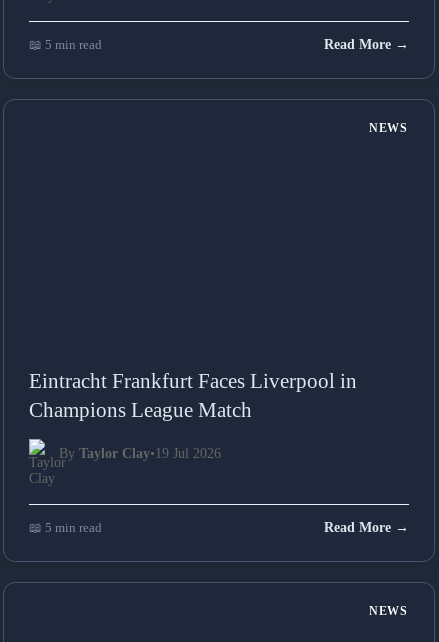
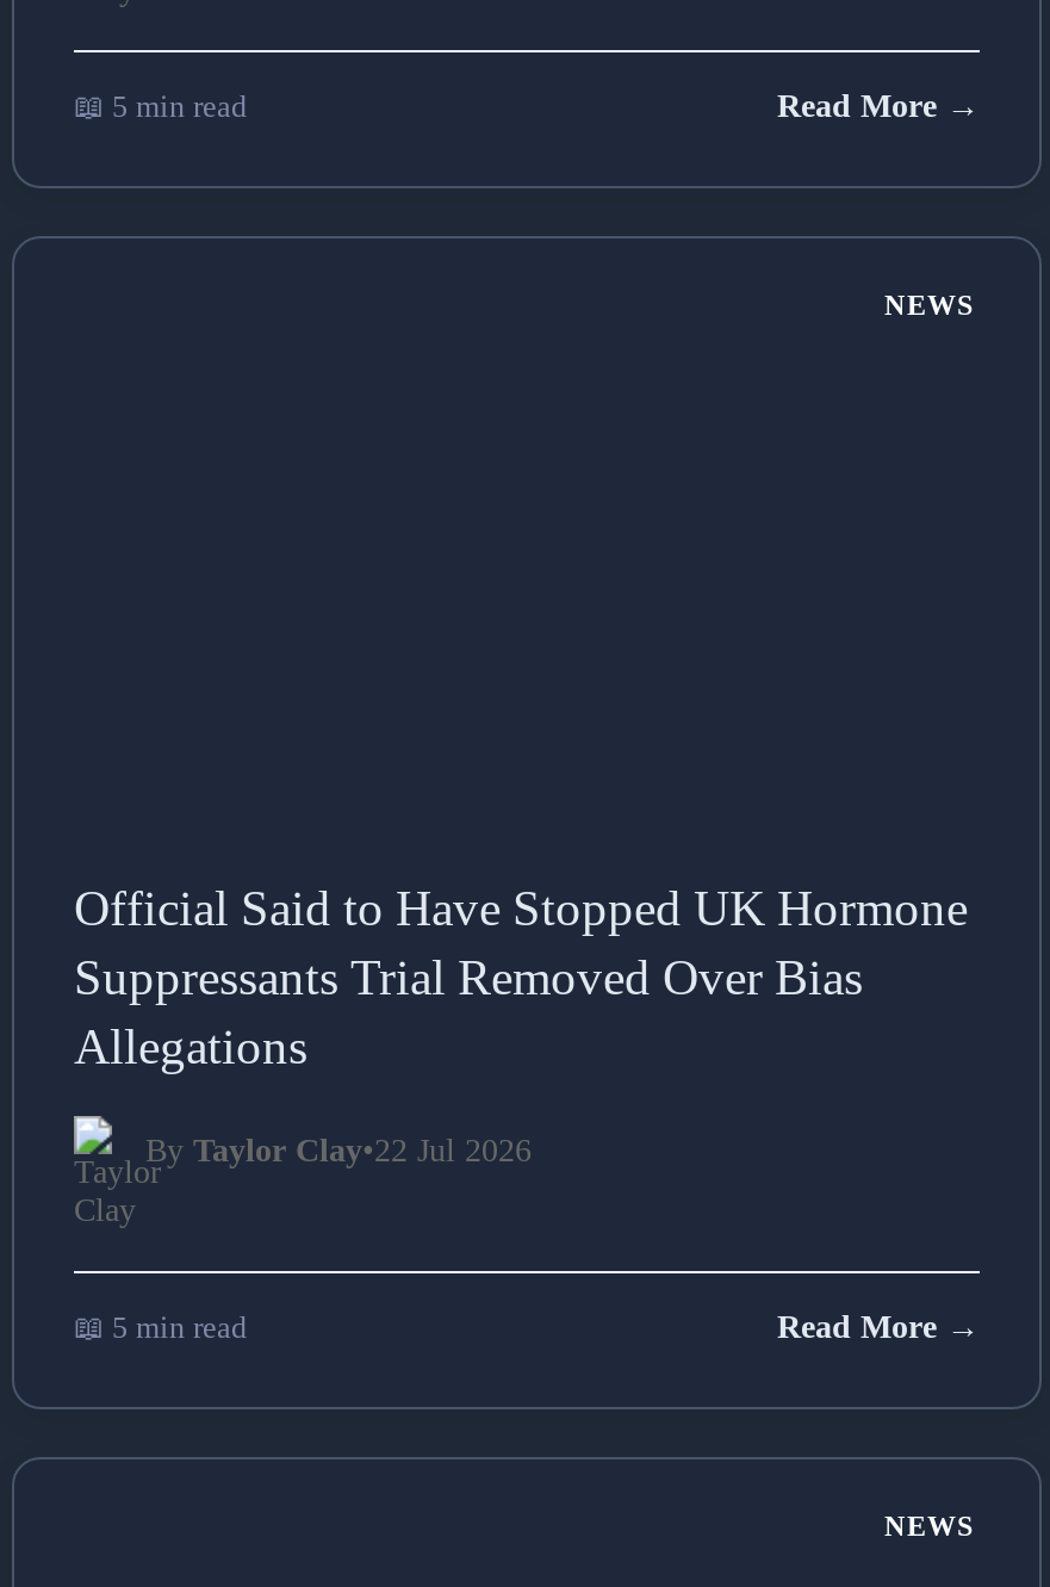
[29,369,357,421] Eintracht Frankfurt Faces Liverpool in | Champions League Match -> [74,880,968,1073] Official Said to Have Stopped UK Hormone | Suppressants Trial Removed Over Bias | Allegations
[59,446,221,461] By Taylor Clay•19 Jul 2026 -> [145,1133,532,1168] By Taylor Clay•22 Jul 2026

